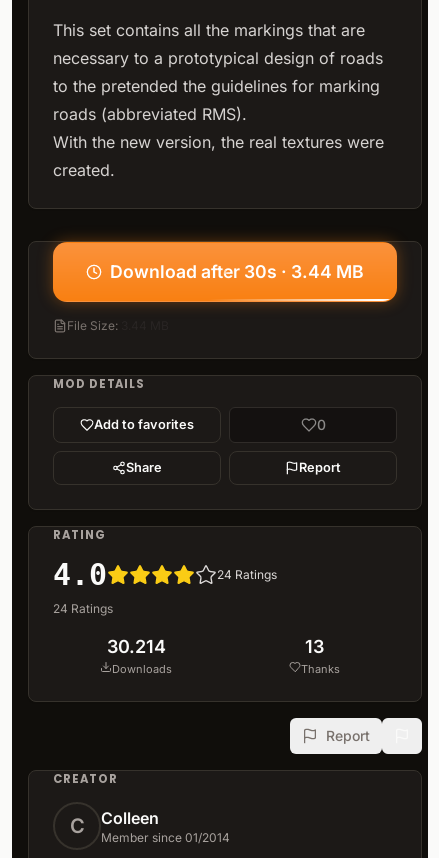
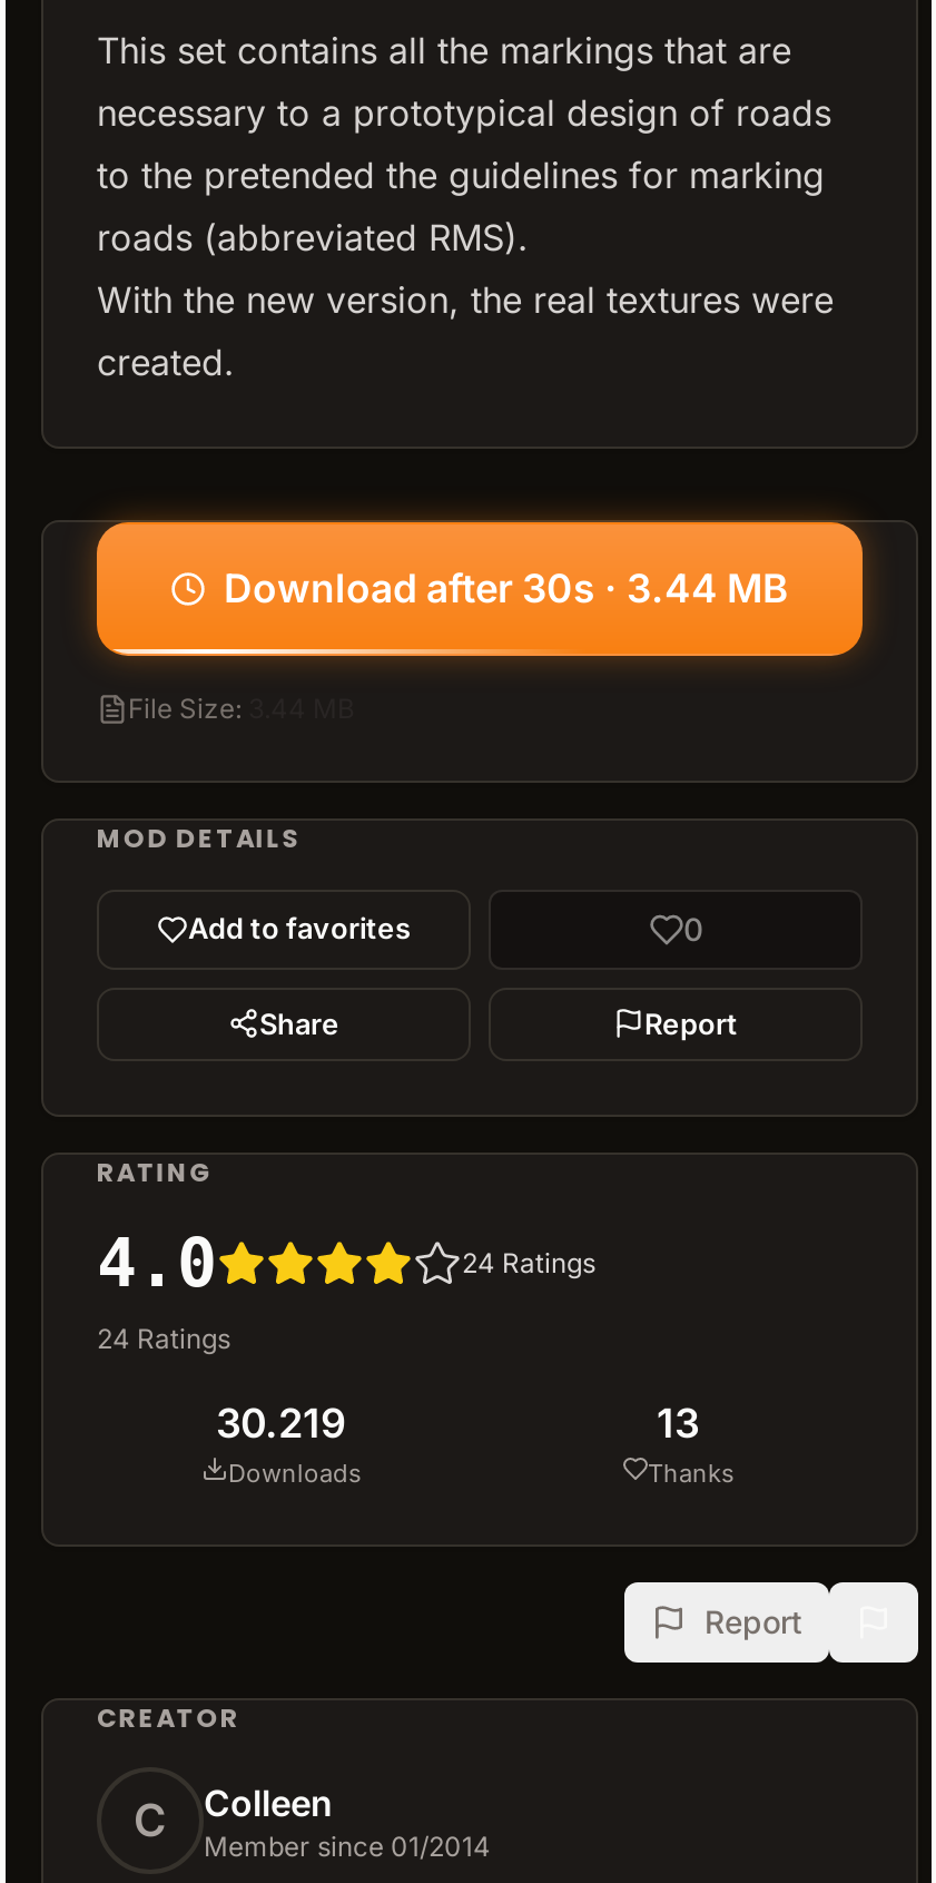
[106,636,165,657] 30.214 -> [216,1400,347,1447] 30.219

